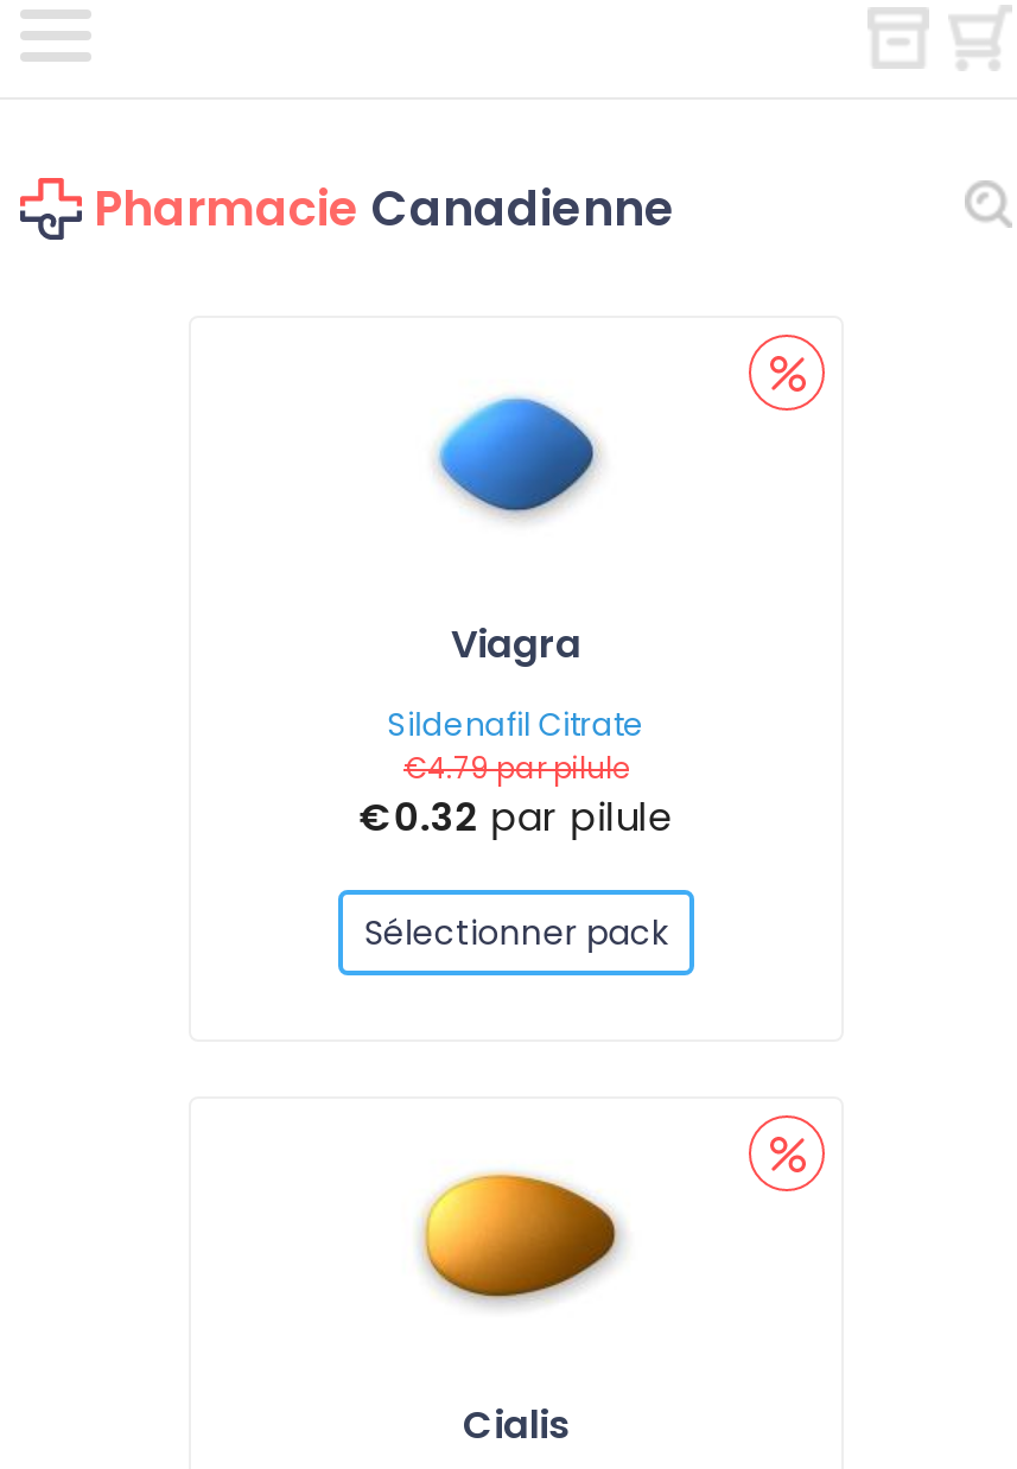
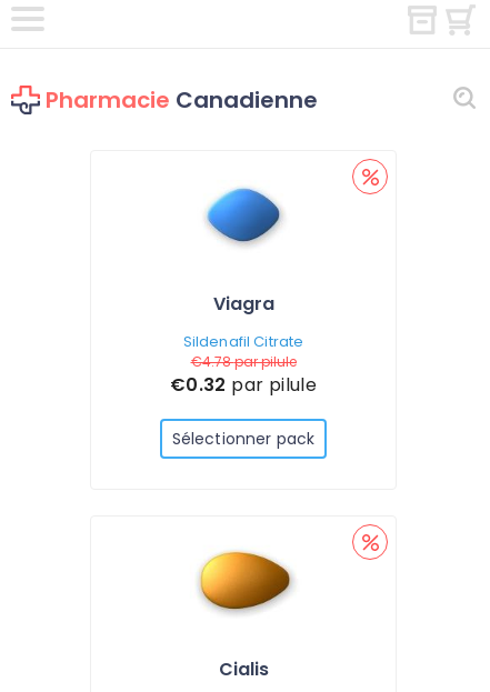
[403,748,629,788] €4.79par pilule -> [191,352,296,371] €4.78par pilule

